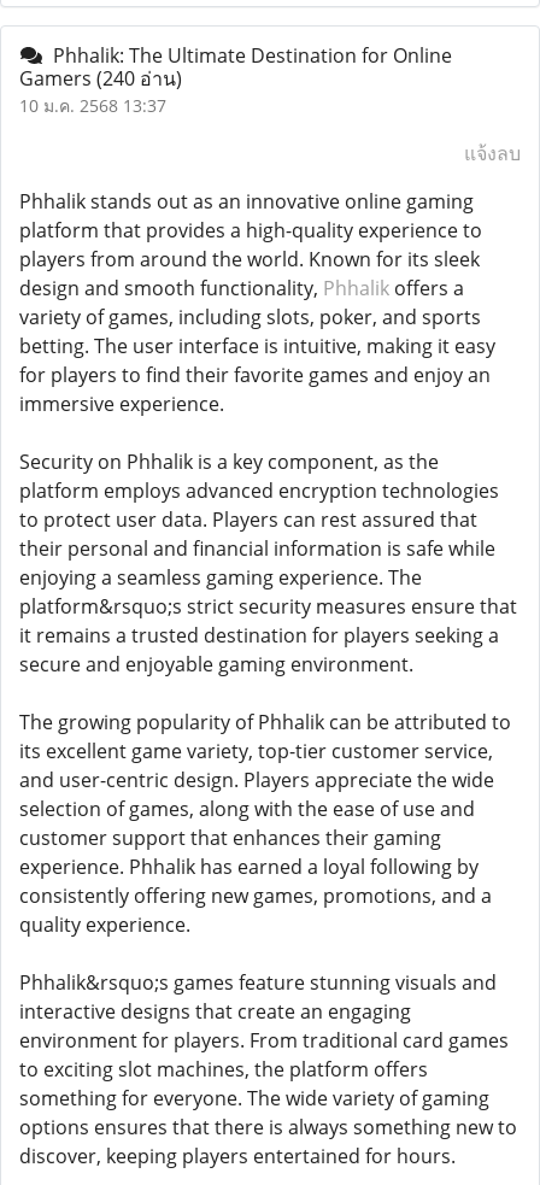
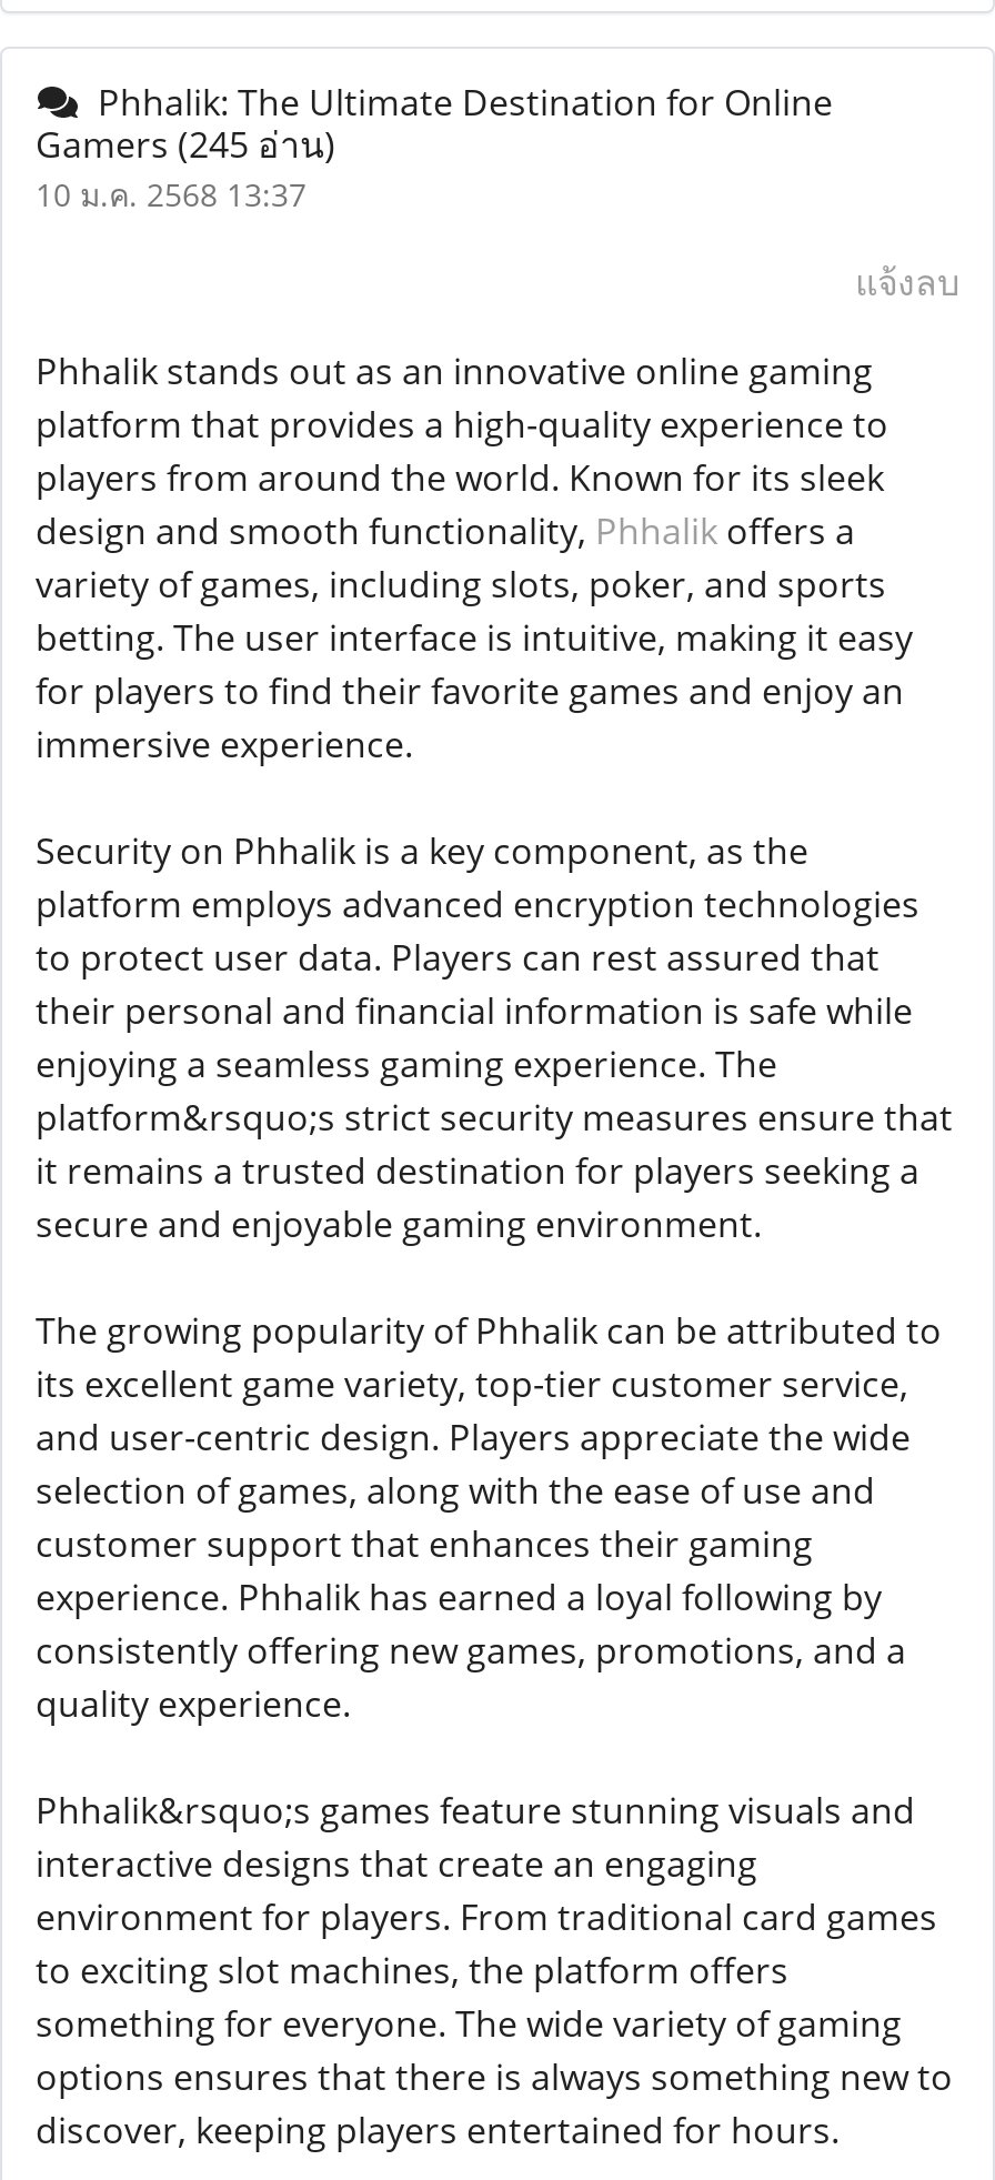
[19,65,182,92] Gamers (240 อ่าน) -> [36,120,335,169] Gamers (245 อ่าน)

